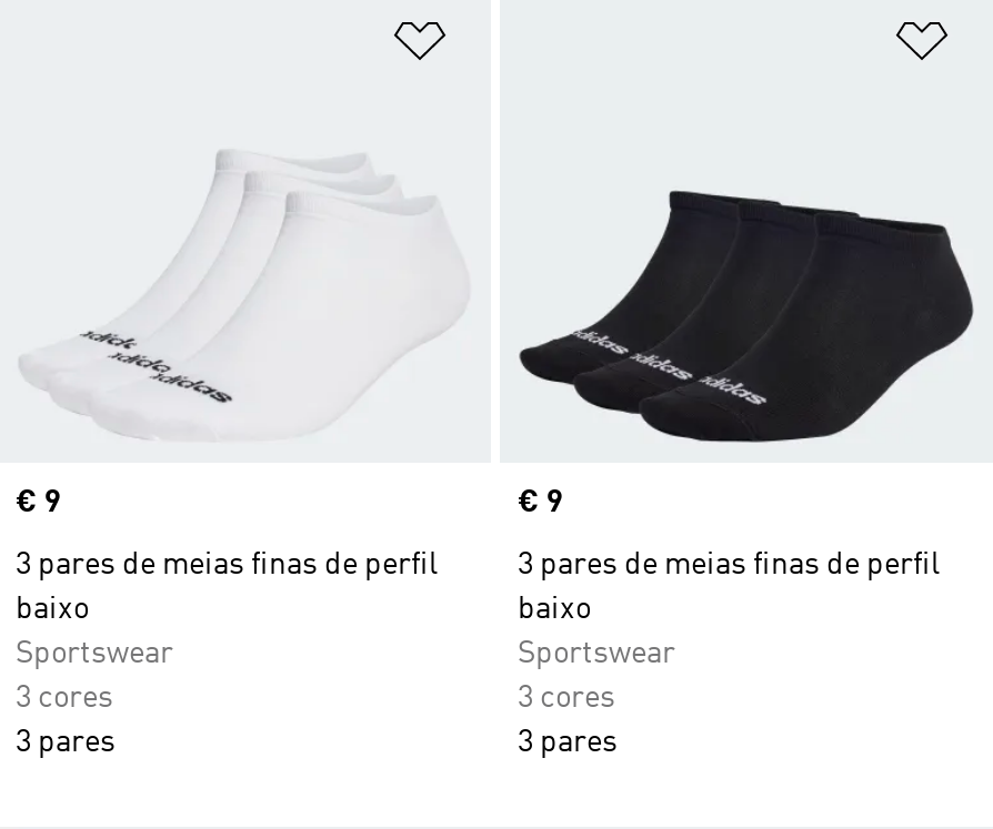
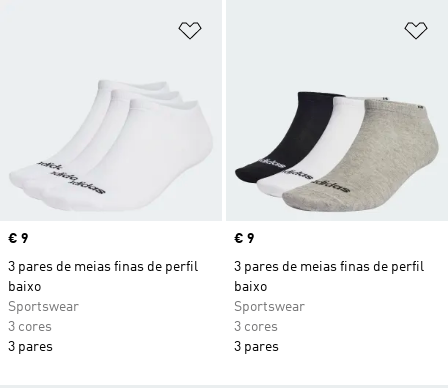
[551,176,975,443] [image] -> [250,90,439,212] [image]

